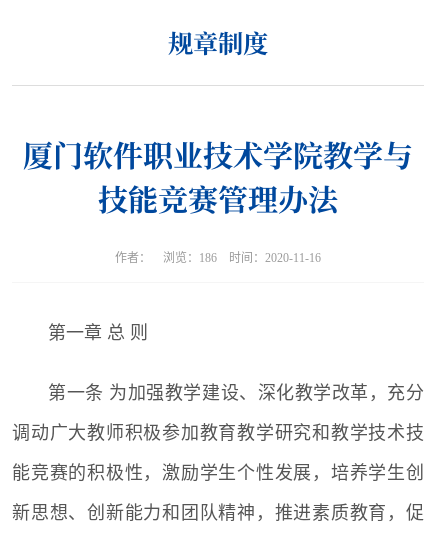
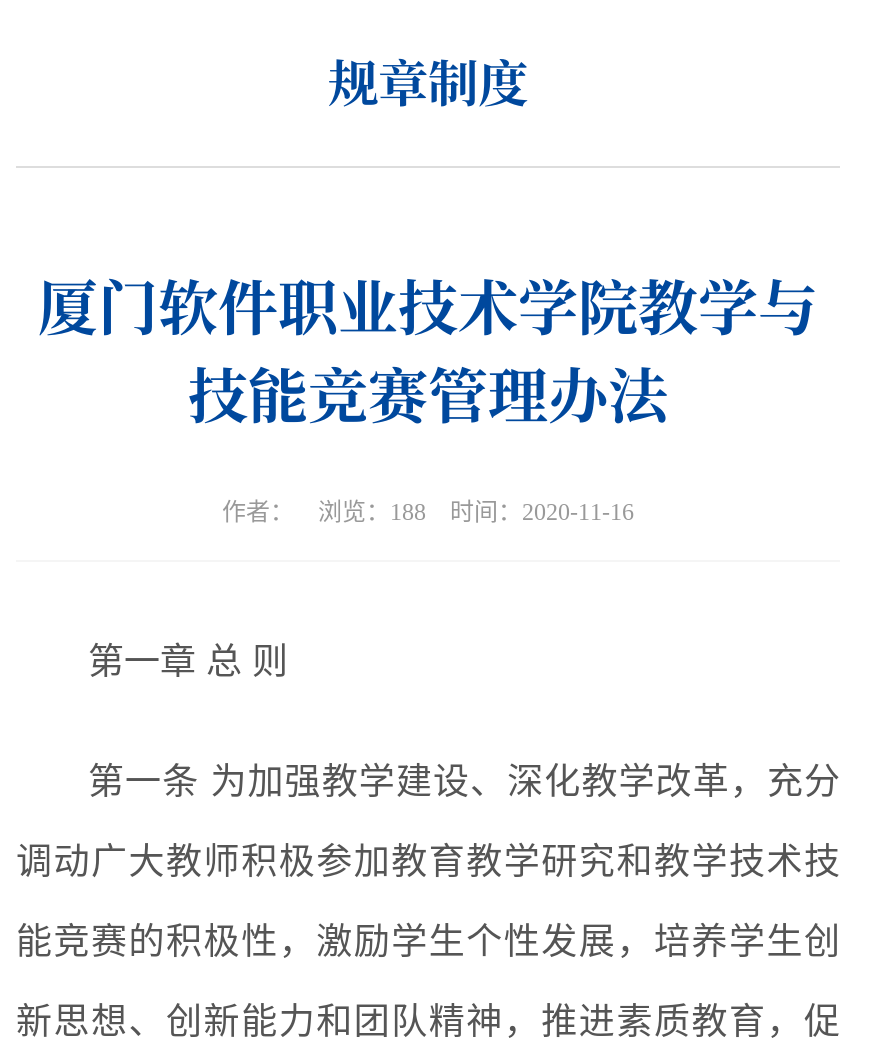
[115,251,321,265] 作者： 浏览：186 时间：2020-11-16 -> [222,498,634,526] 作者： 浏览：188 时间：2020-11-16

